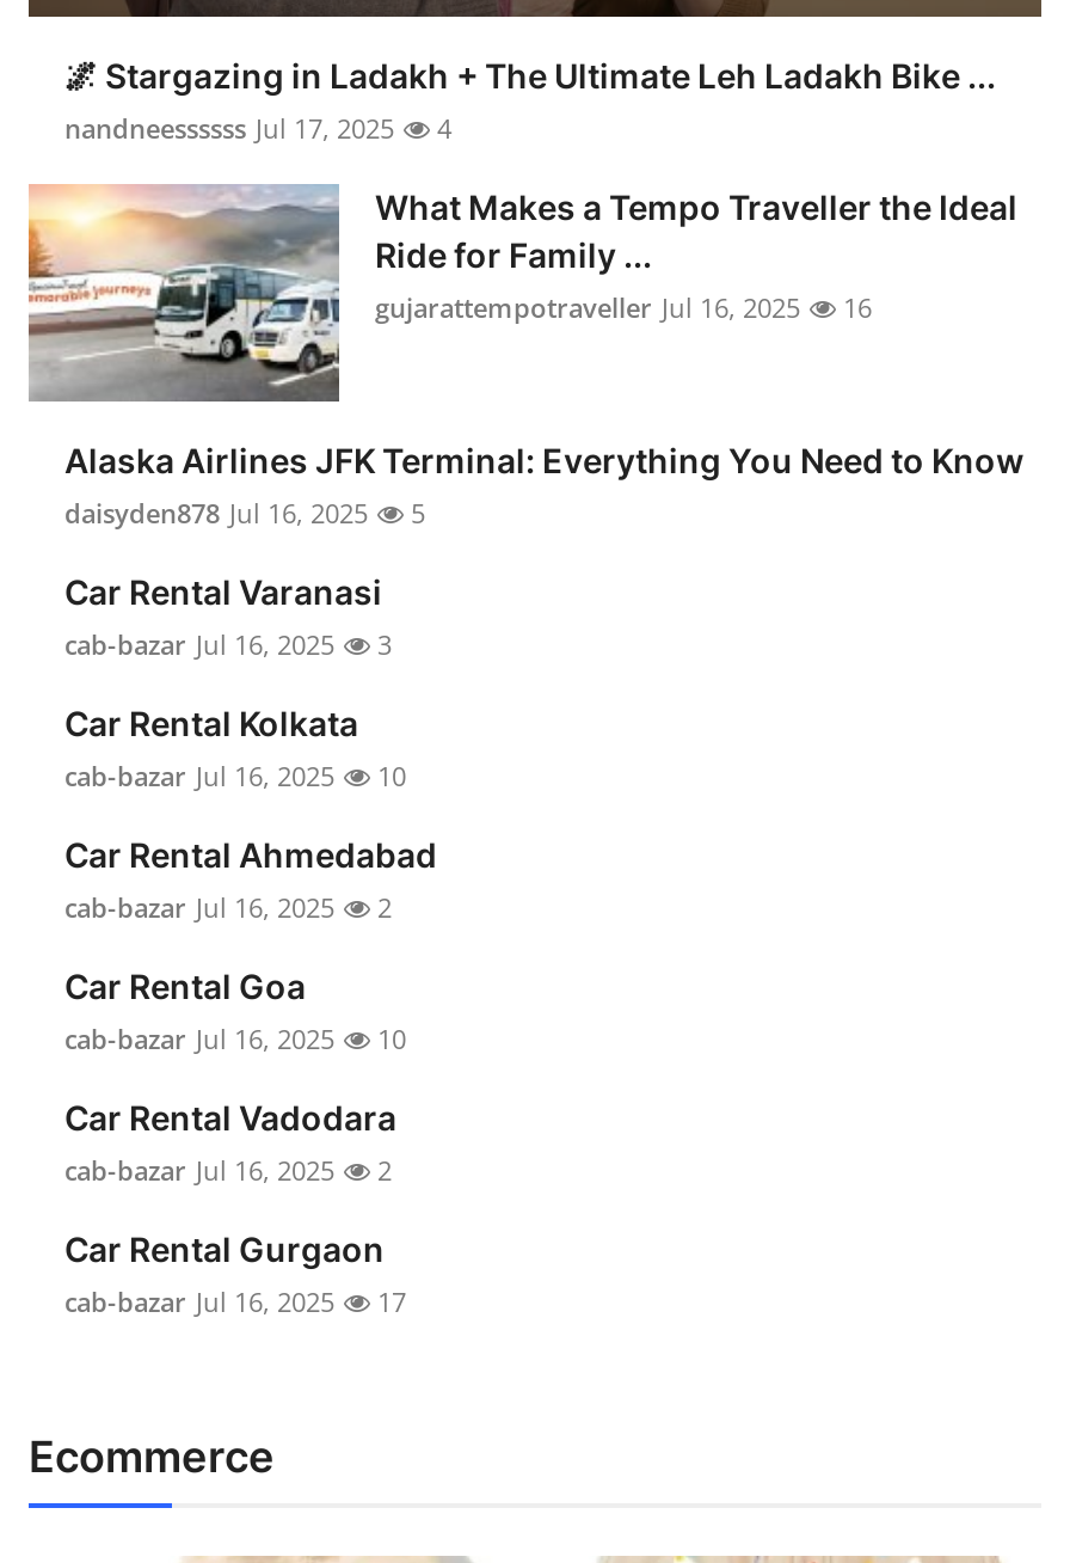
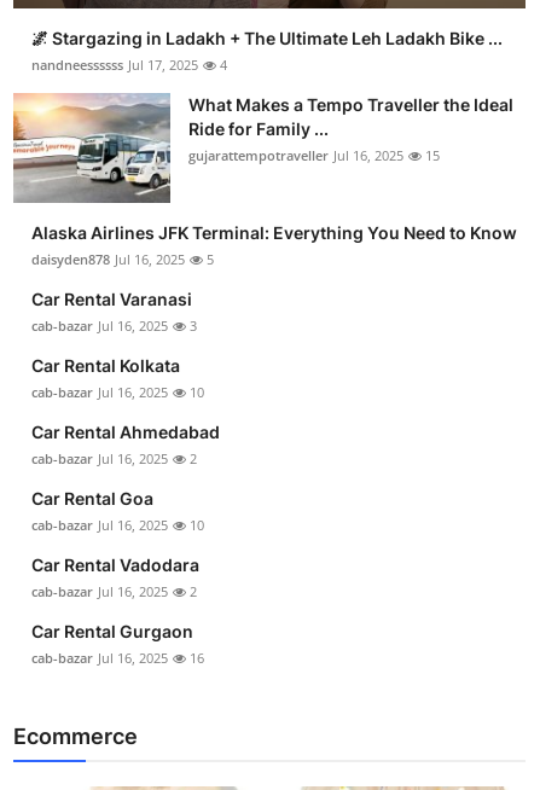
[375,290,872,326] gujarattempotraveller Jul 16, 2025 16 -> [188,147,440,165] gujarattempotraveller Jul 16, 2025 15
[64,1284,406,1320] cab-bazar Jul 16, 2025 17 -> [31,649,204,667] cab-bazar Jul 16, 2025 16

